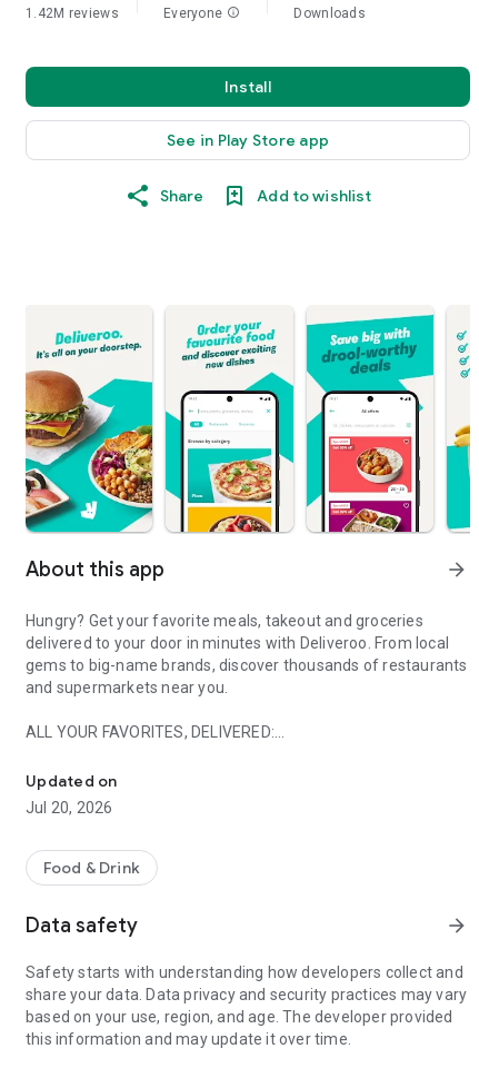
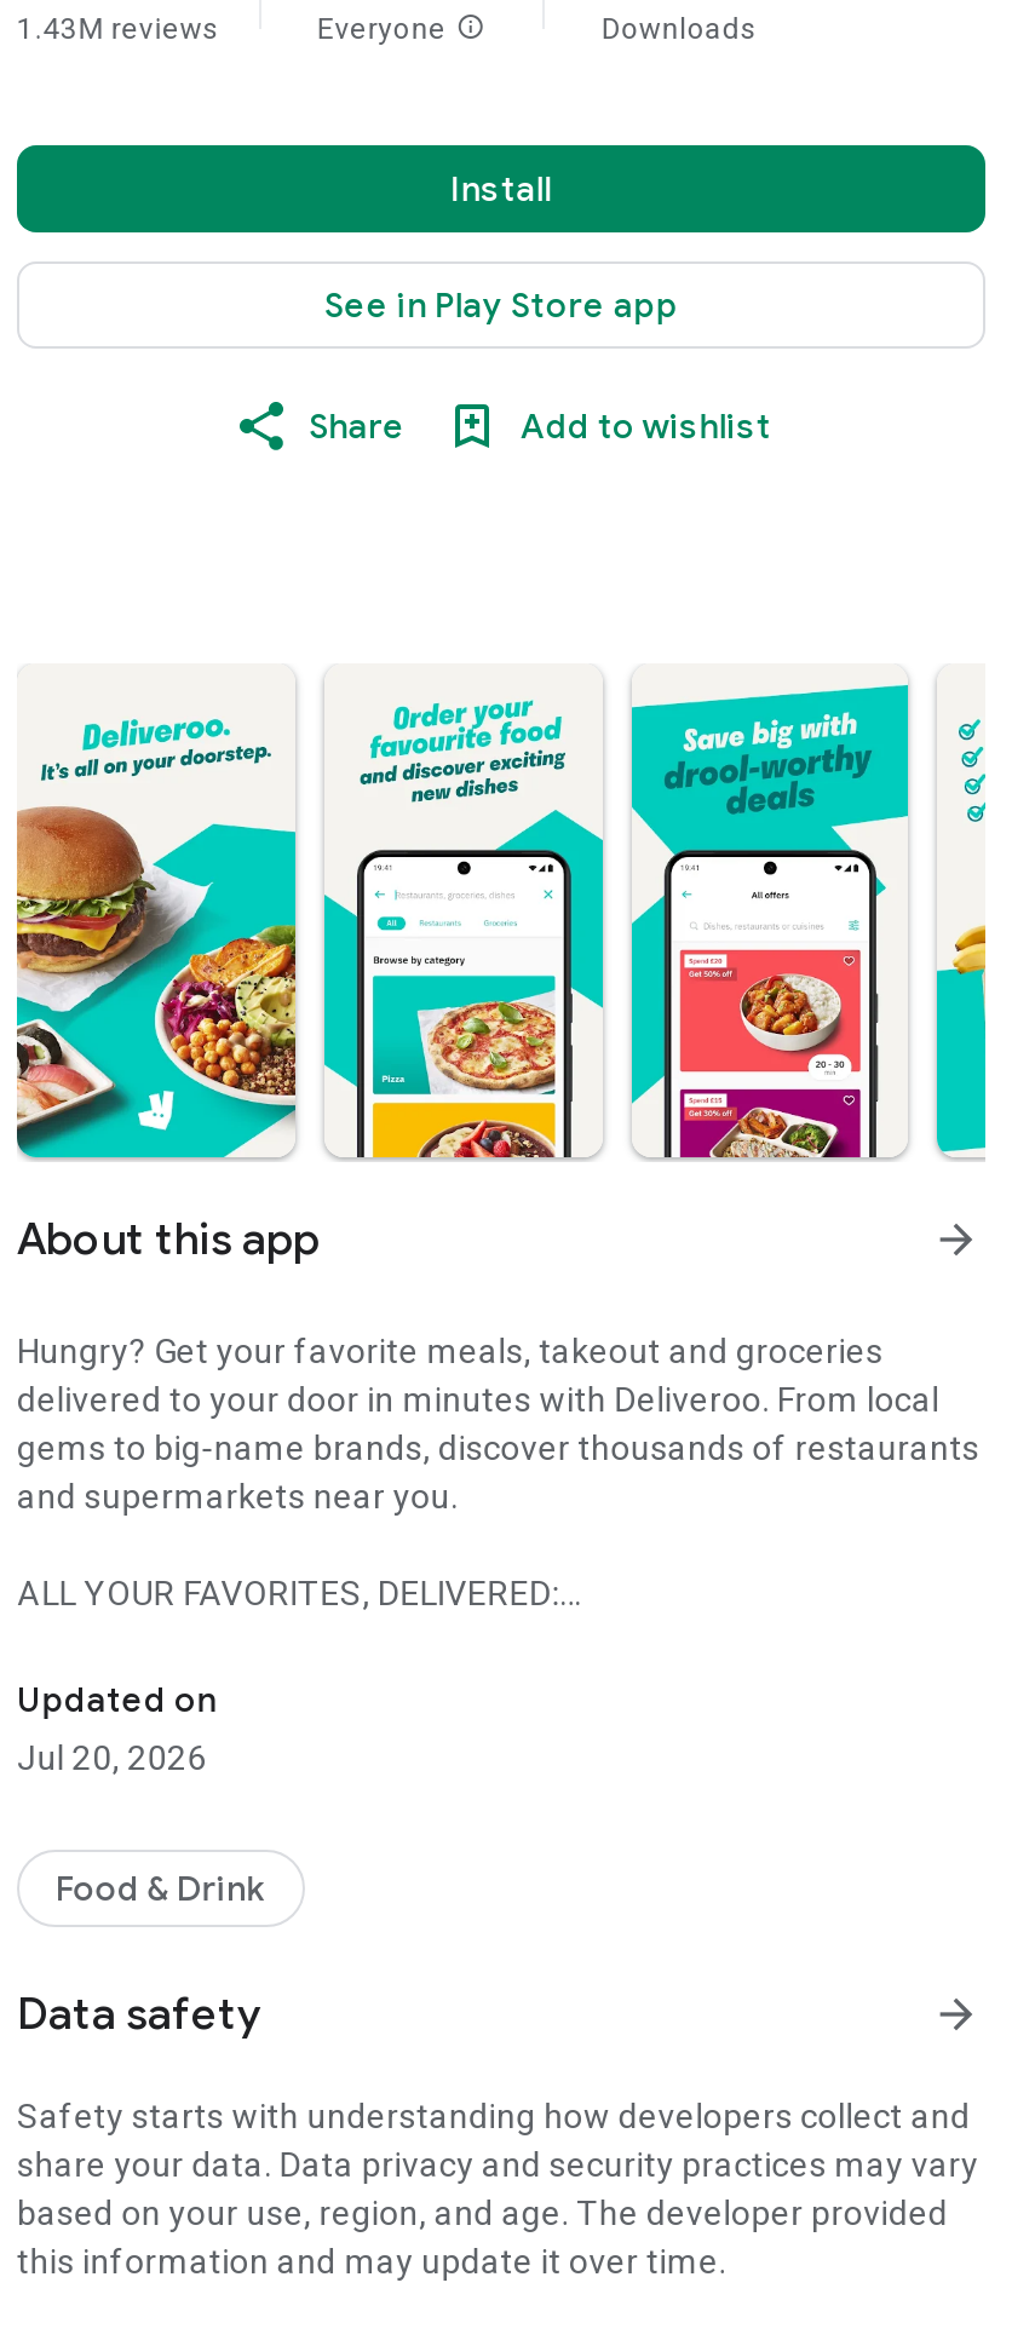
[26,6,119,21] 1.42M reviews -> [17,12,220,46] 1.43M reviews

